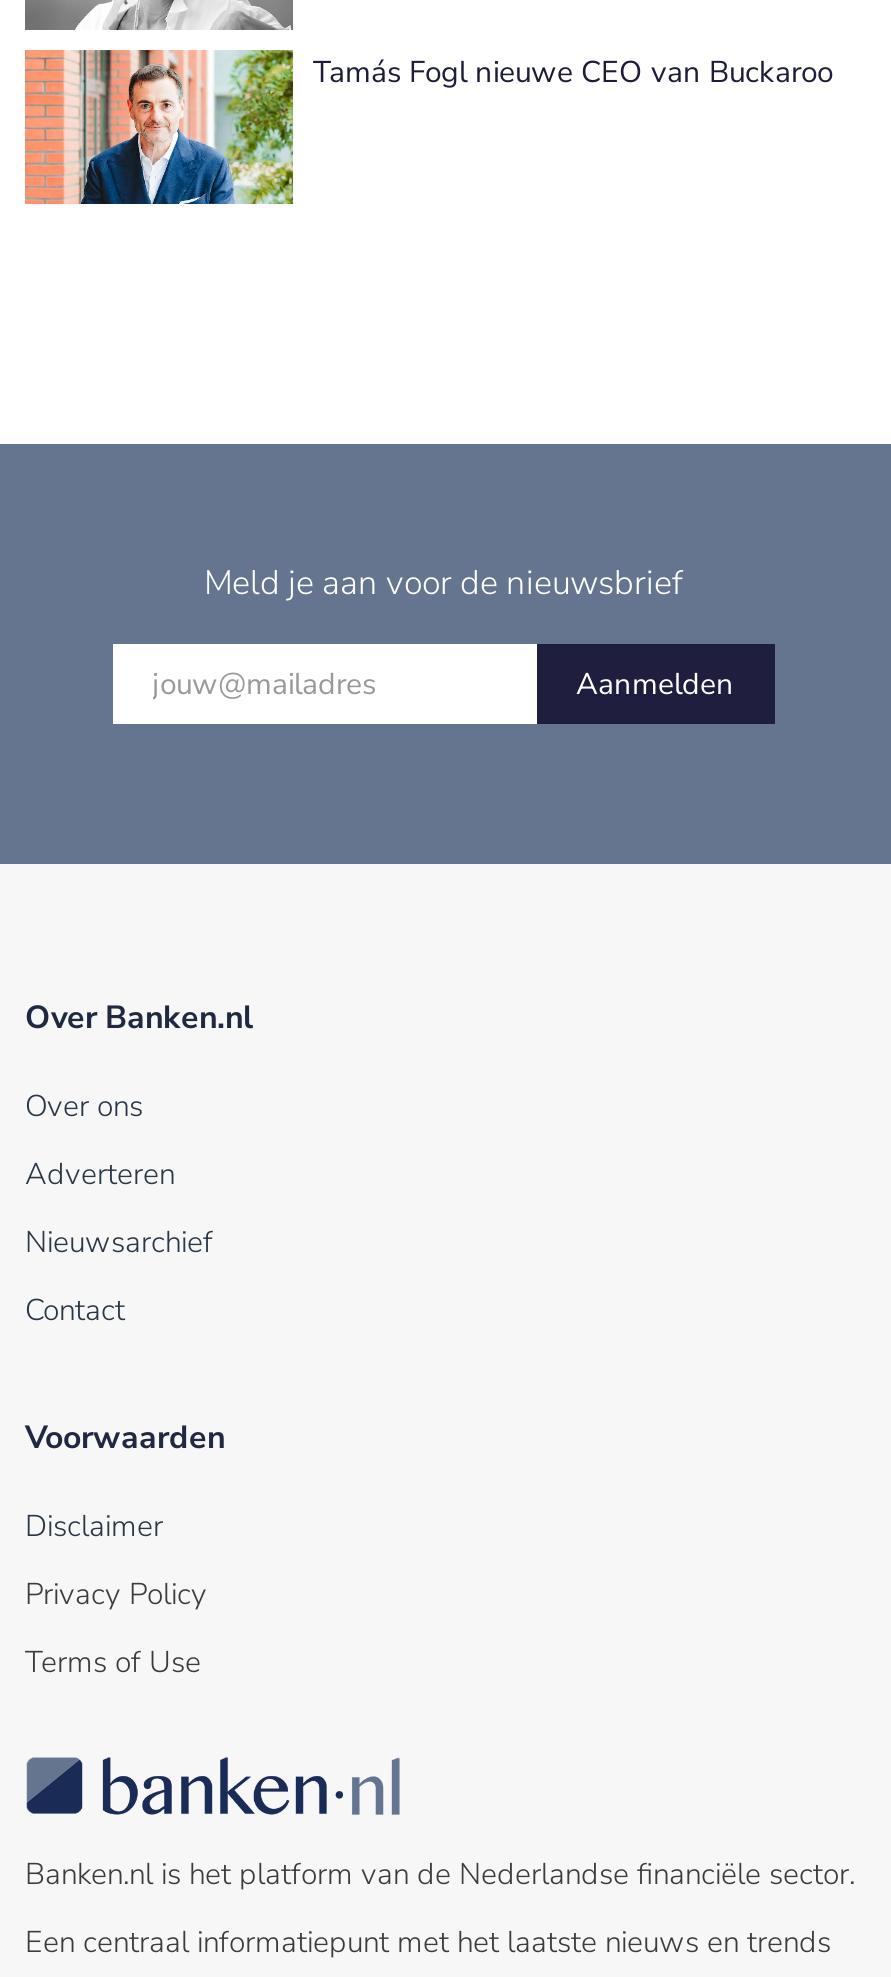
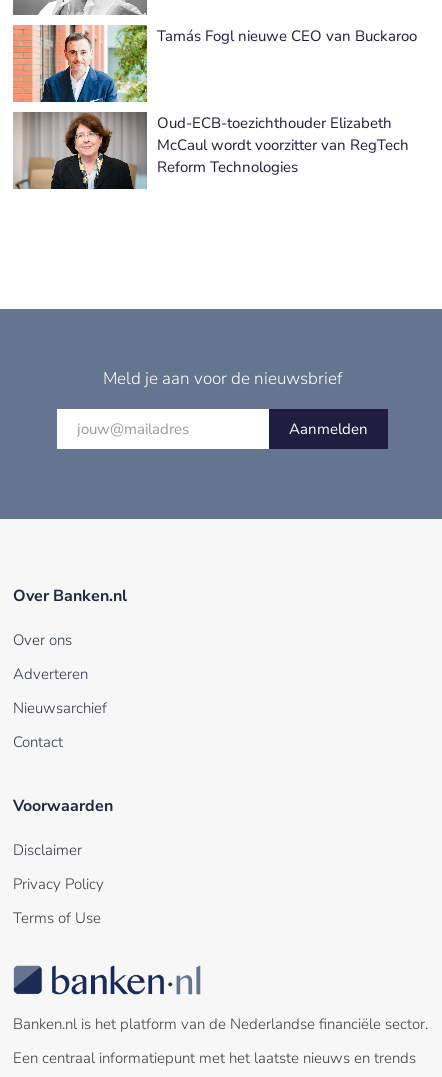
none -> [13,111,409,190] [image] | Oud-ECB-toezichthouder Elizabeth | McCaul wordt voorzitter van RegTech | Reform Technologies

